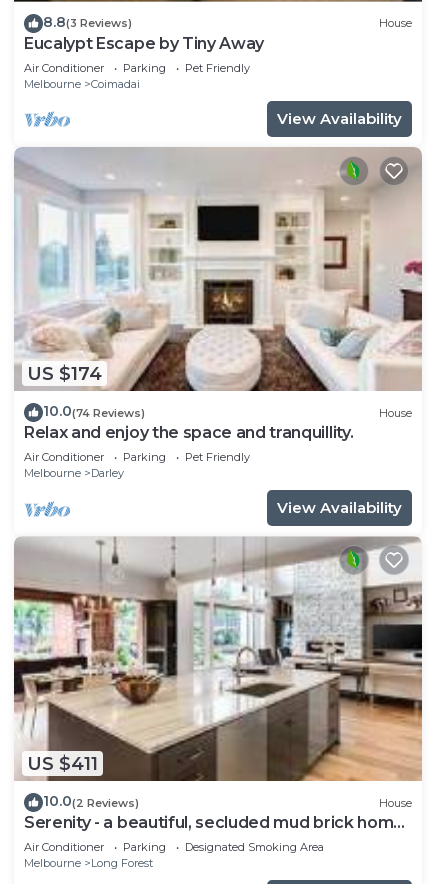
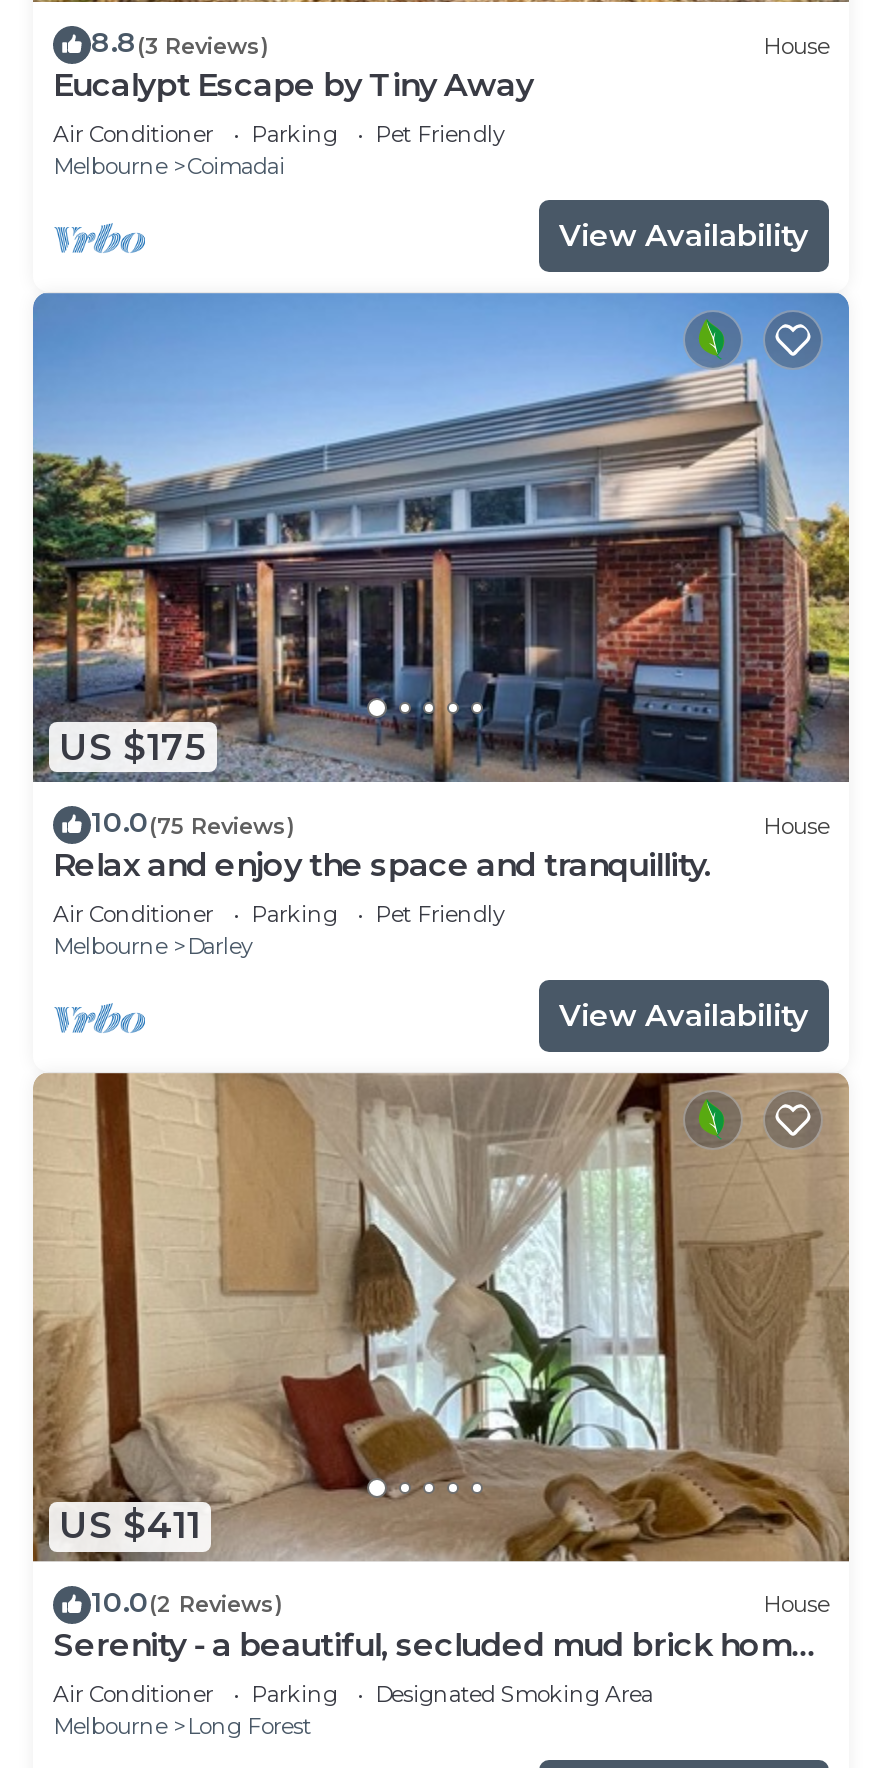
[14,147,423,392] [image] | US $174 -> [31,292,851,784] [image] | US $175
[43,402,145,420] 10.0(74 Reviews) -> [91,805,295,841] 10.0(75 Reviews)
[13,537,423,781] [image] -> [31,1072,851,1562] [image]

